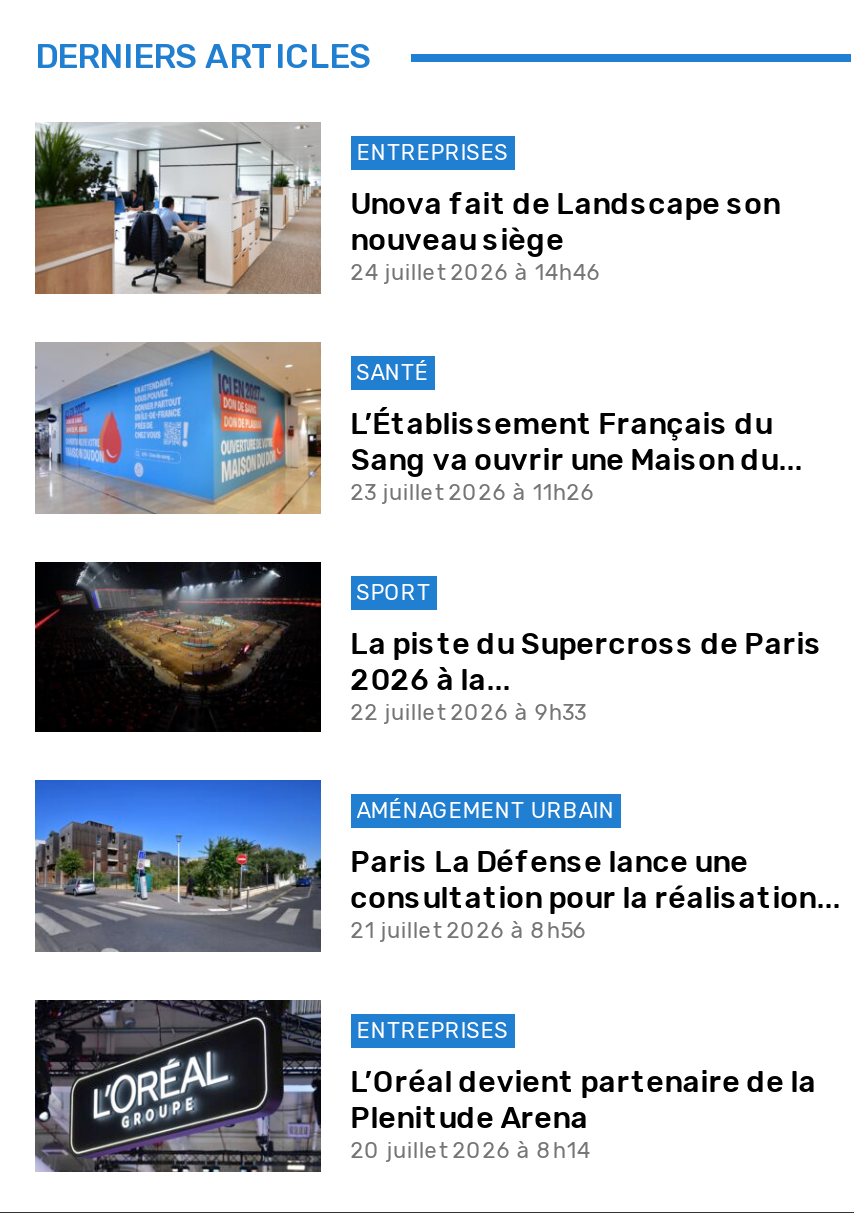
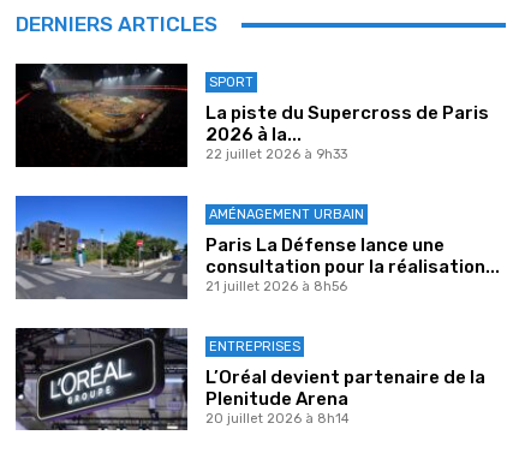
[33,122,781,296] [image] | ENTREPRISES | Unova fait de Landscape son | nouveau siège | 24 juillet 2026 à 14h46 -> none
[35,342,803,516] [image] | SANTÉ | L’Établissement Français du | Sang va ouvrir une Maison du... | 23 juillet 2026 à 11h26 -> none

